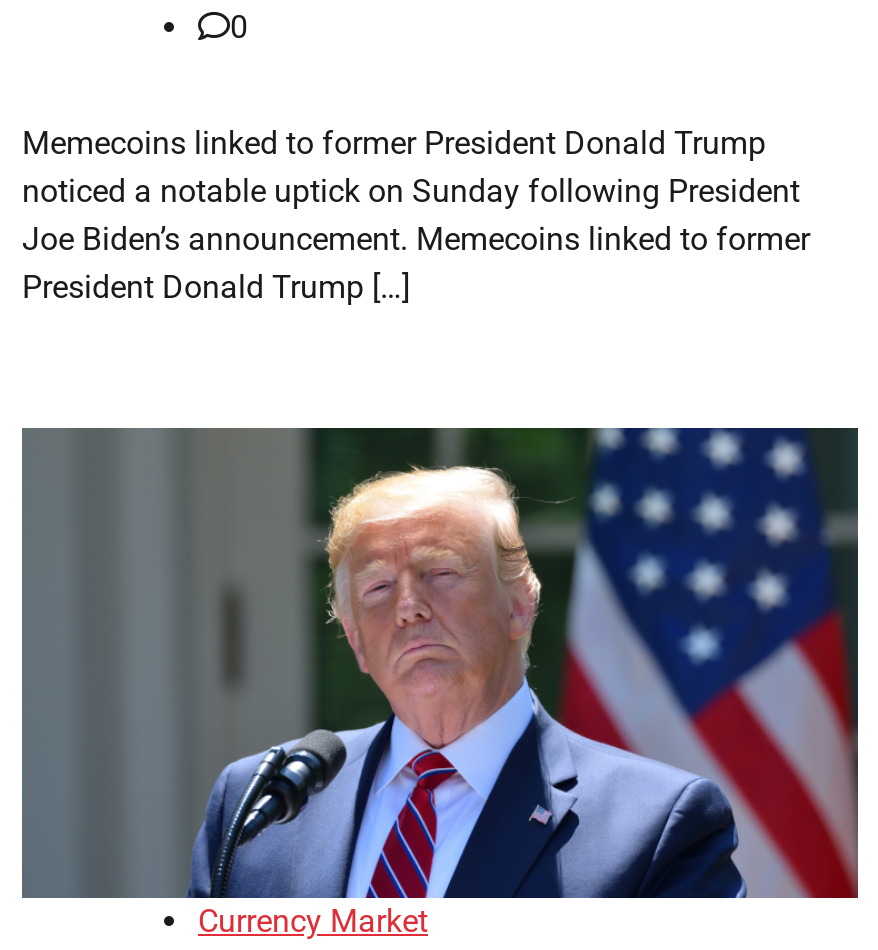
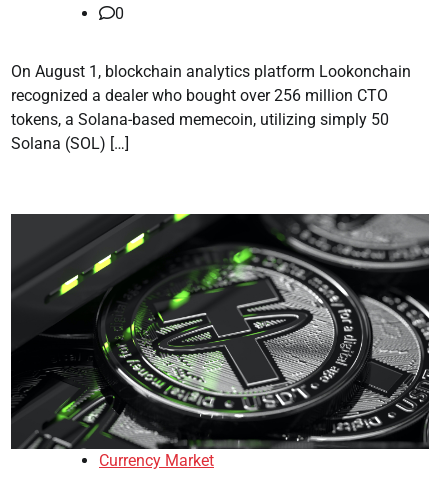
[22,124,810,306] Memecoins linked to former President Donald Trump | noticed a notable uptick on Sunday following President | Joe Biden’s announcement. Memecoins linked to former | President Donald Trump […] -> [11,62,411,153] On August 1, blockchain analytics platform Lookonchain | recognized a dealer who bought over 256 million CTO | tokens, a Solana-based memecoin, utilizing simply 50 | Solana (SOL) […]
[20,426,860,900] [image] -> [10,213,429,450] [image]

